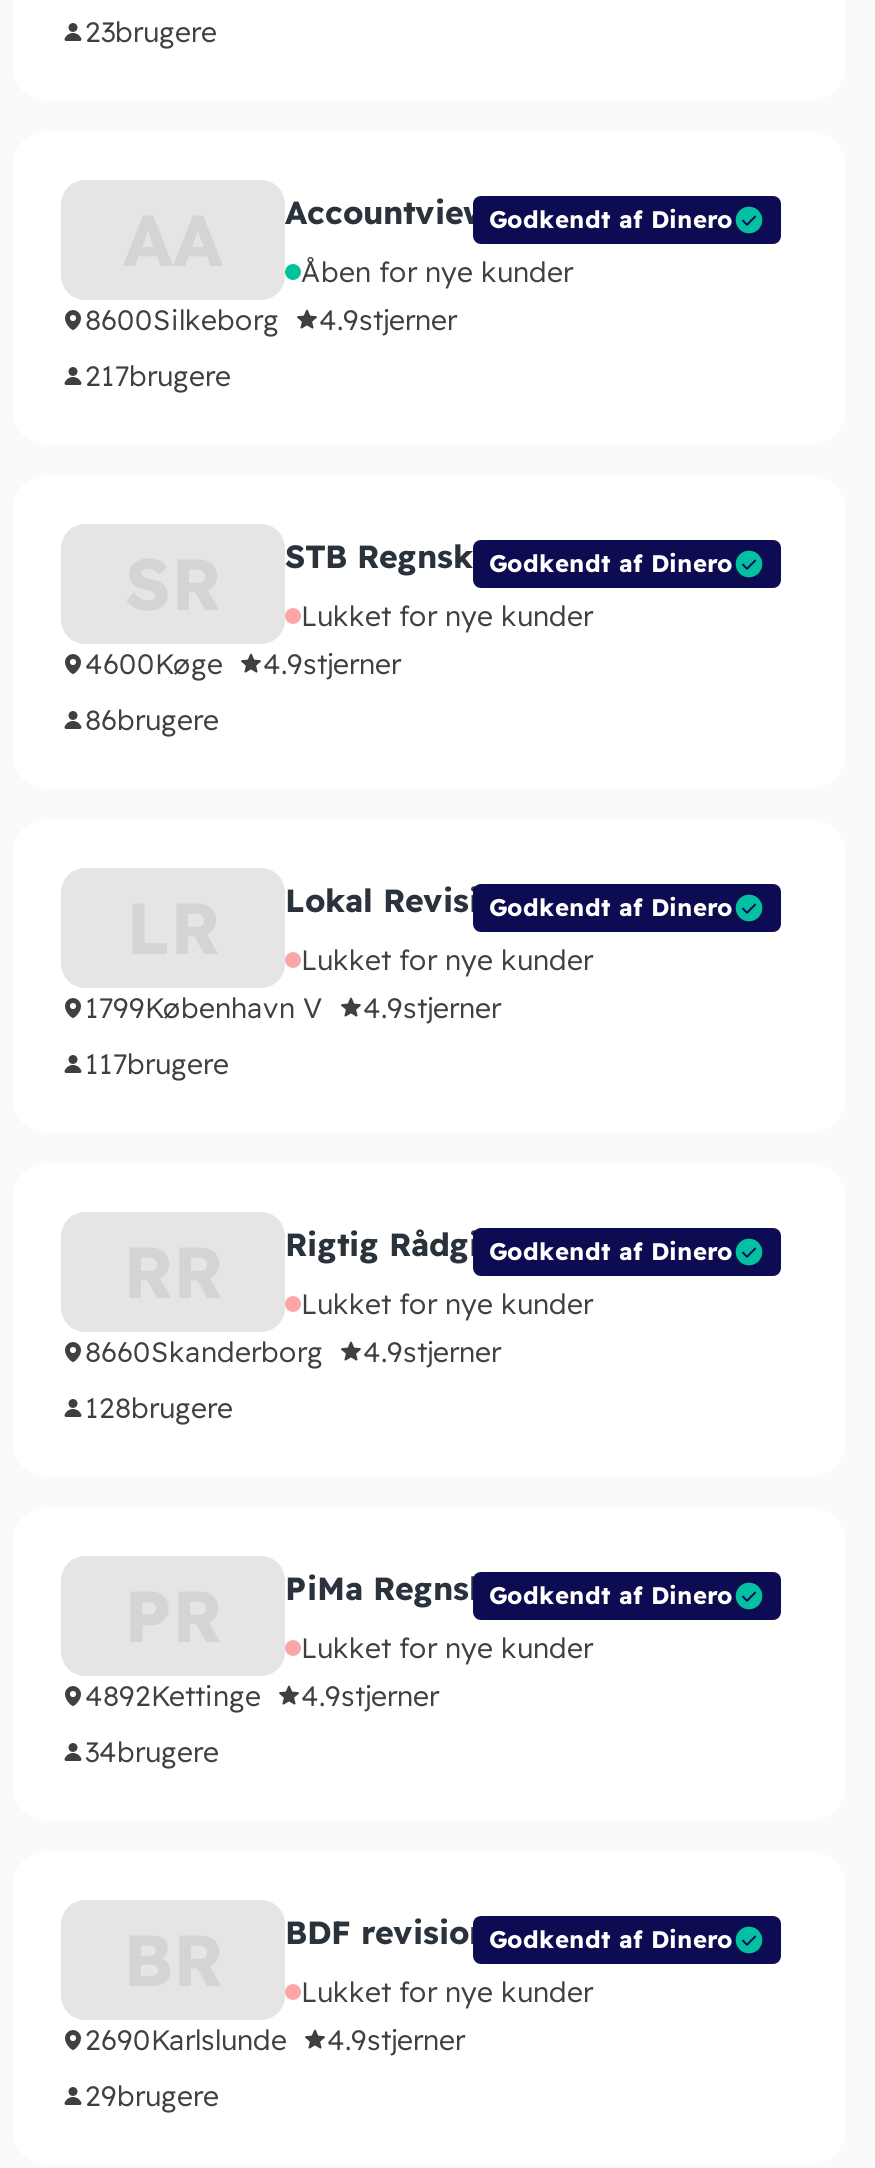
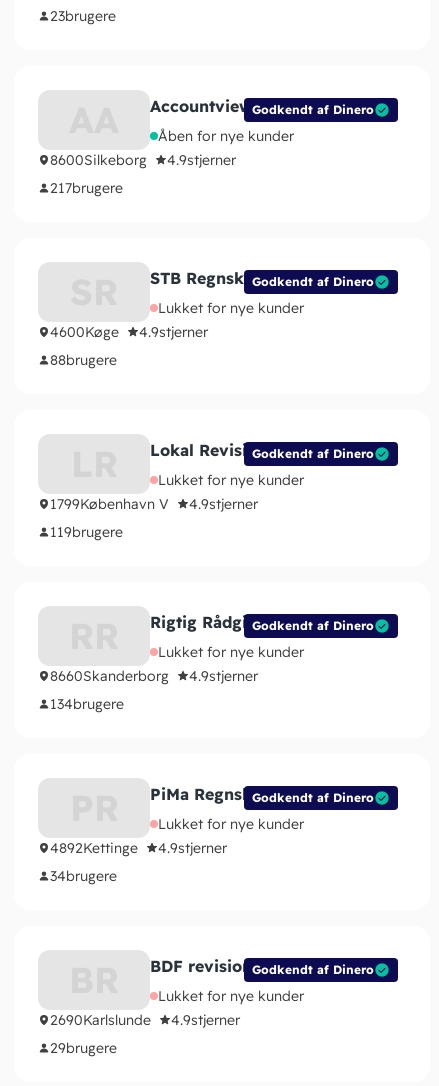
[85,703,219,739] 86brugere -> [50,351,117,369] 88brugere
[85,1047,229,1083] 117brugere -> [50,523,123,541] 119brugere
[85,1391,233,1427] 128brugere -> [50,695,124,713] 134brugere

